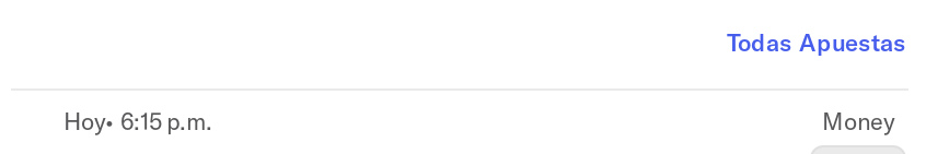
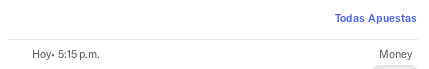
[63,106,212,137] Hoy• 6:15 p.m. -> [32,47,100,61] Hoy• 5:15 p.m.

